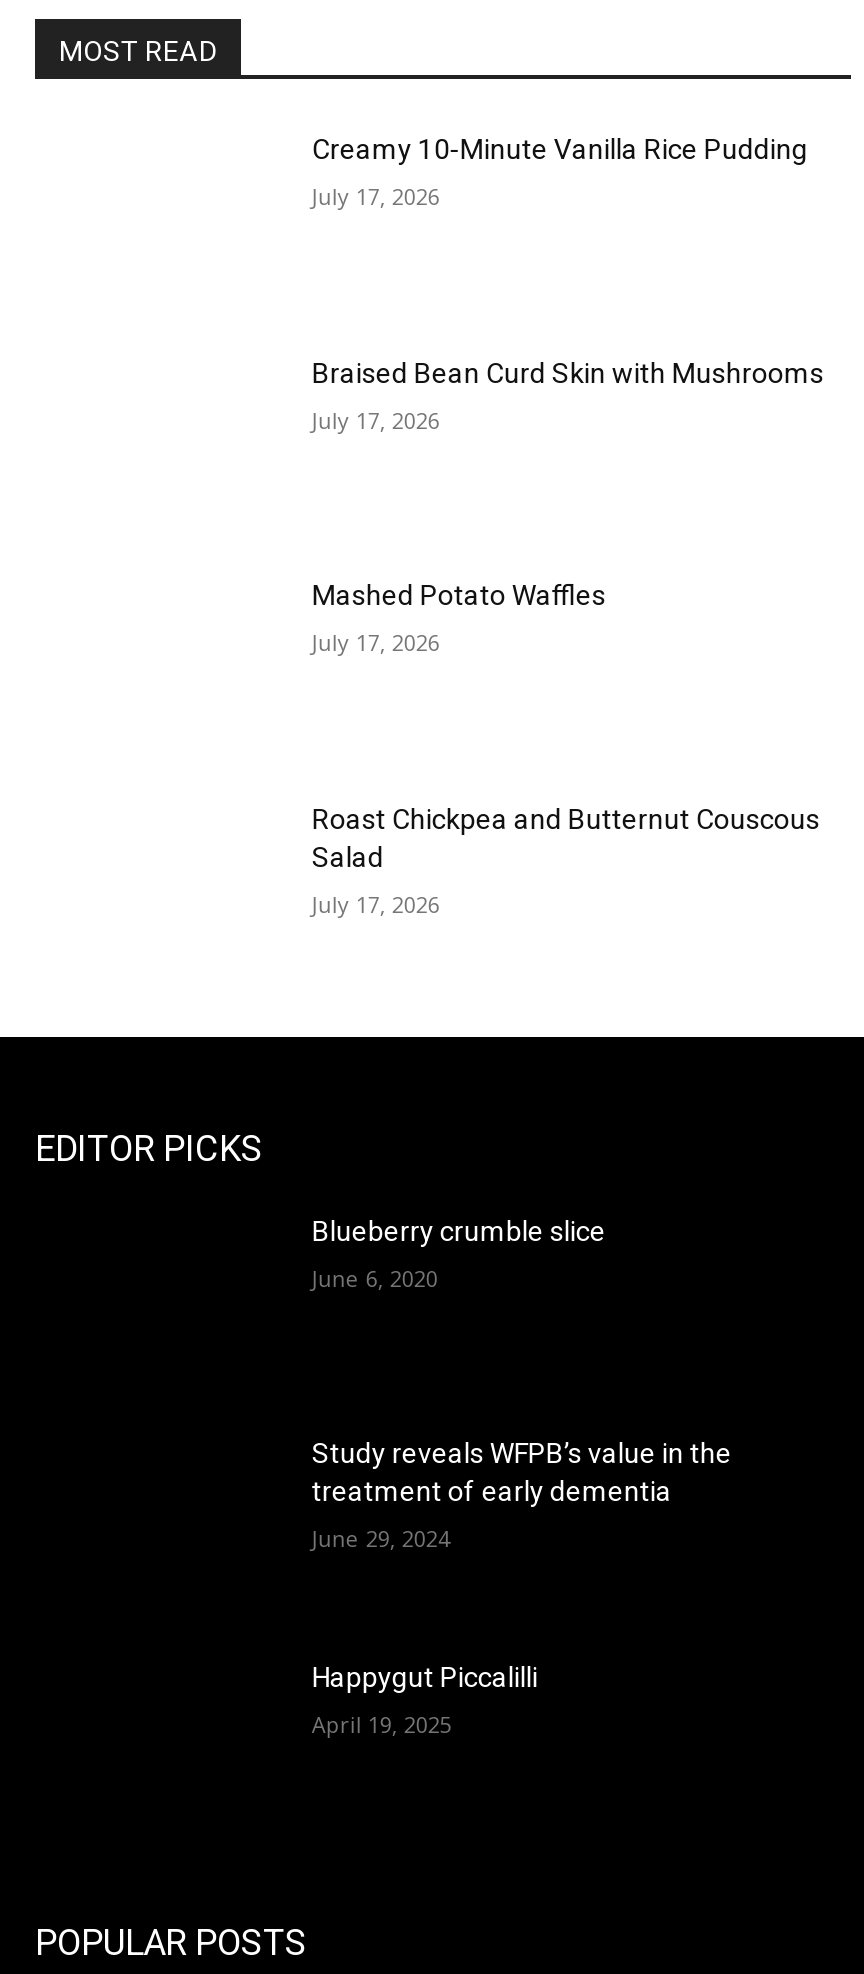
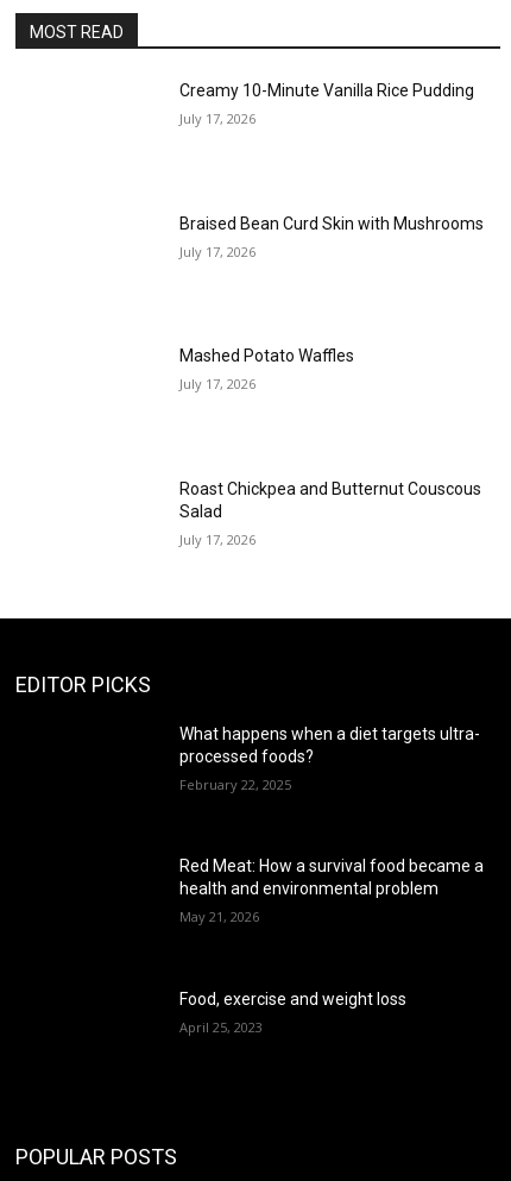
[312,1214,606,1246] Blueberry crumble slice -> [180,724,481,766] What happens when a diet targets ultra- | processed foods?
[312,1262,438,1292] June 6, 2020 -> [180,775,292,793] February 22, 2025
[312,1438,732,1508] Study reveals WFPB’s value in the | treatment of early dementia -> [180,857,484,898] Red Meat: How a survival food became a | health and environmental problem
[312,1524,450,1554] June 29, 2024 -> [180,908,260,926] May 21, 2026
[312,1661,538,1693] Happygut Piccalilli -> [180,990,407,1009] Food, exercise and weight loss
[312,1709,452,1739] April 19, 2025 -> [180,1018,263,1036] April 25, 2023

